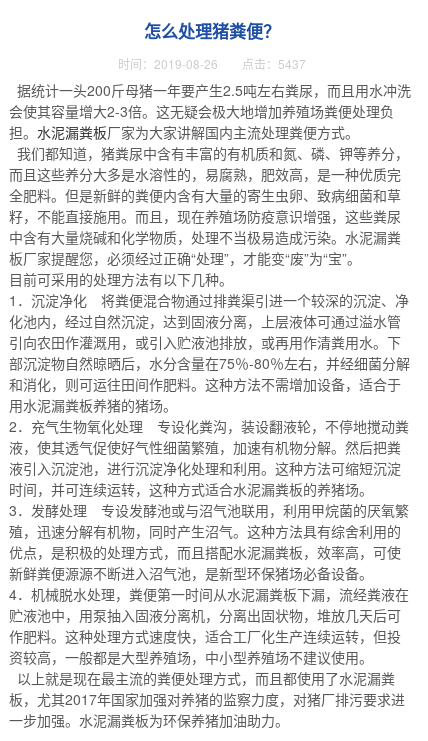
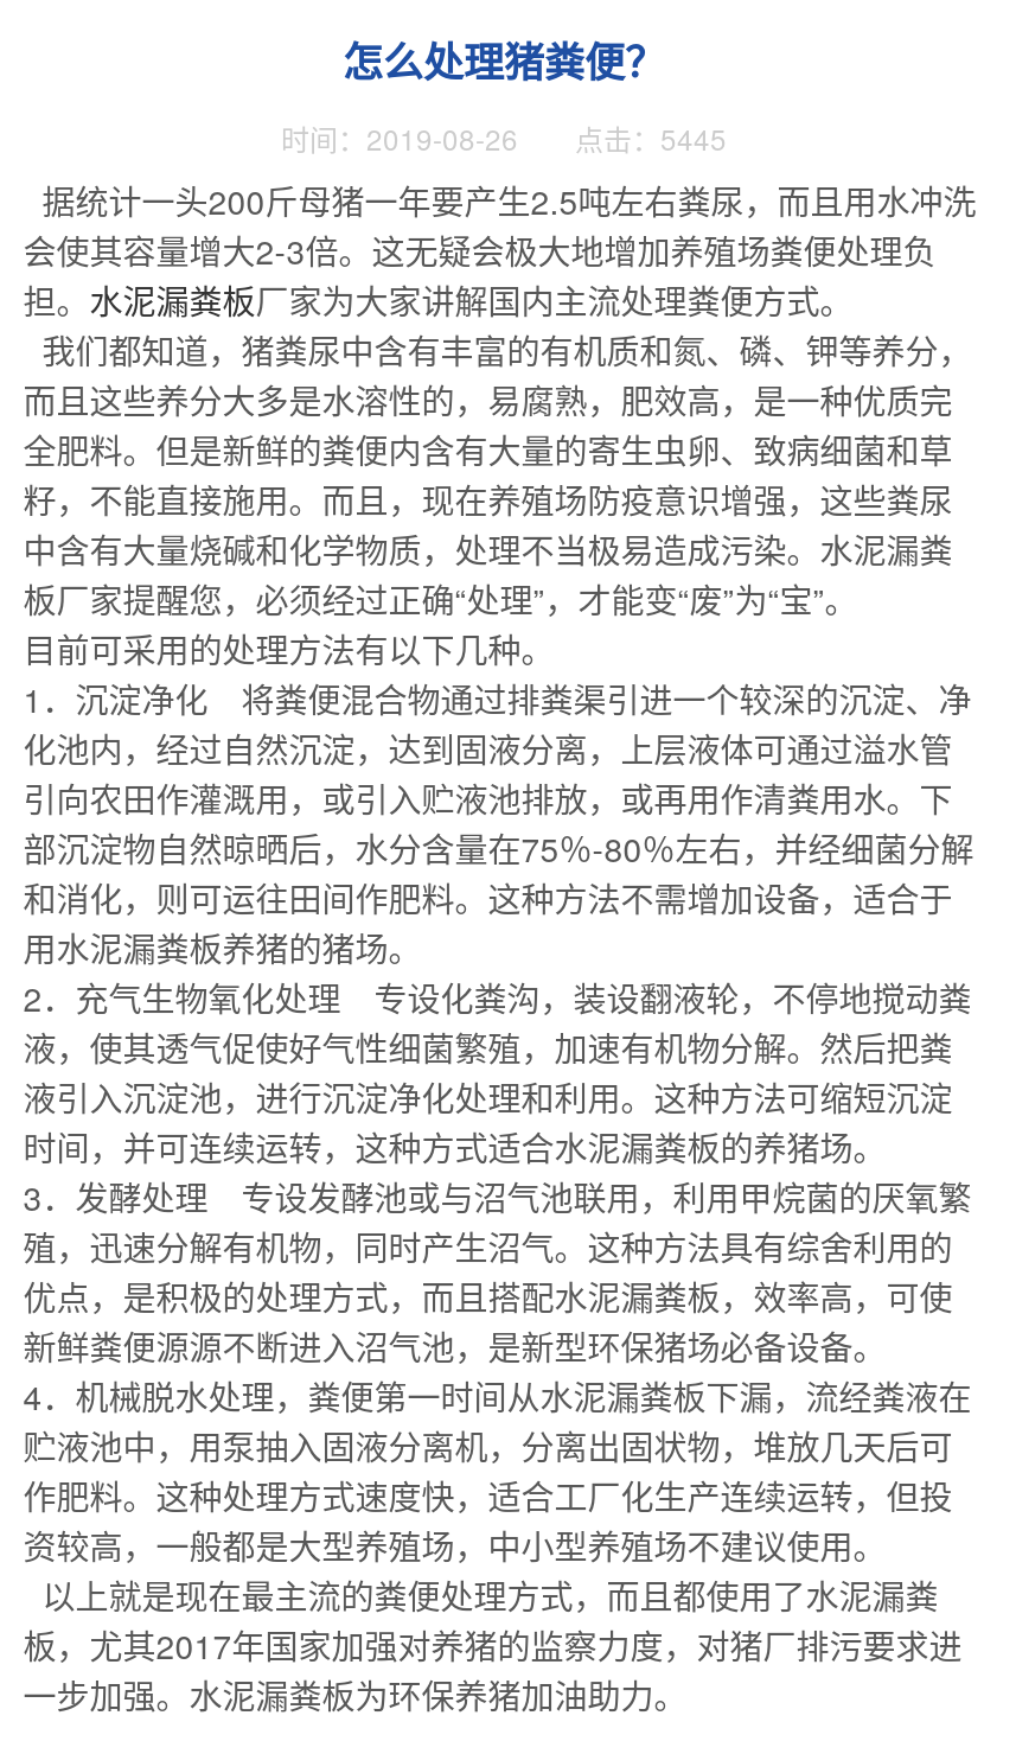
[118,55,306,72] 时间：2019-08-26 点击：5437 -> [281,118,727,158] 时间：2019-08-26 点击：5445

